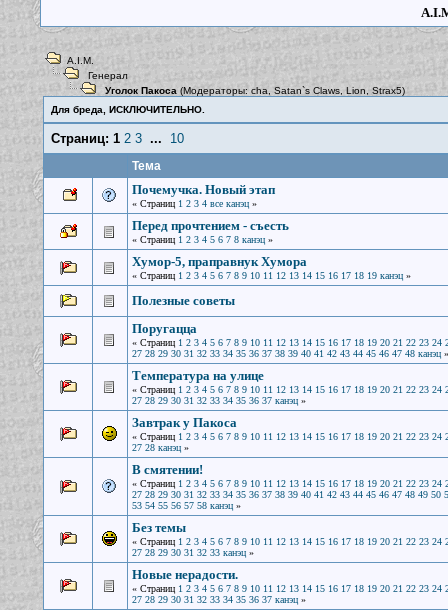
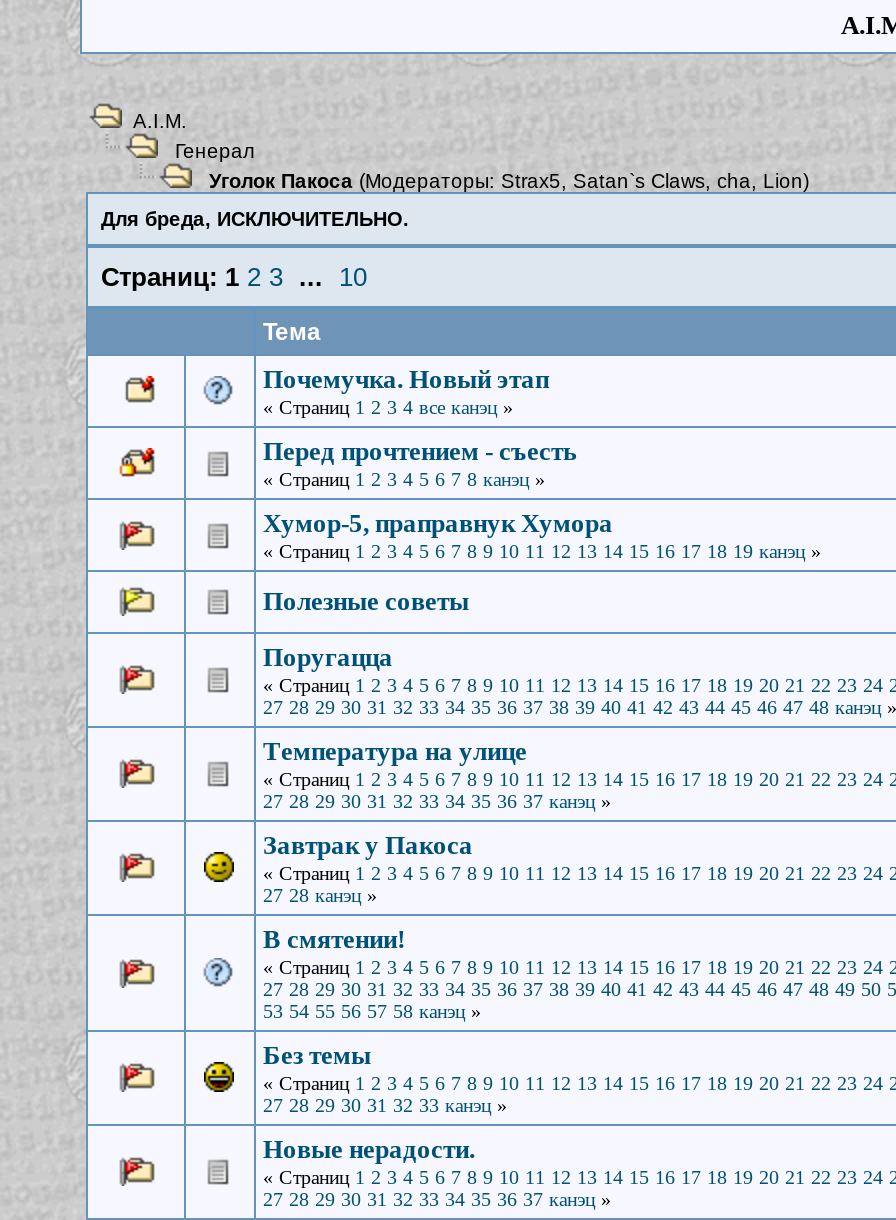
[95,85,404,96] Уголок Пакоса (Модераторы: cha, Satan`s Claws, Lion, Strax5) -> [191,170,809,192] Уголок Пакоса (Модераторы: Strax5, Satan`s Claws, cha, Lion)

